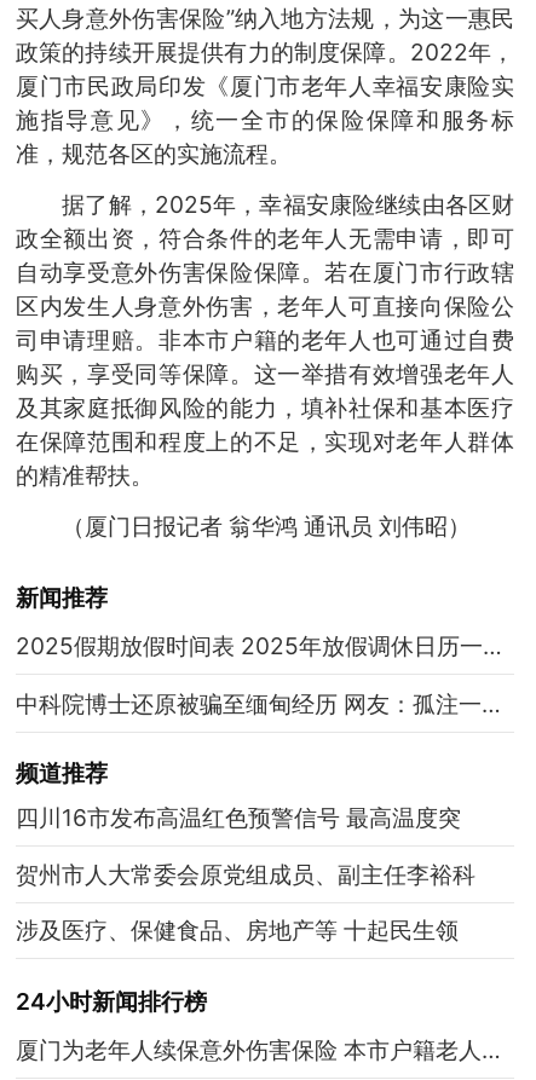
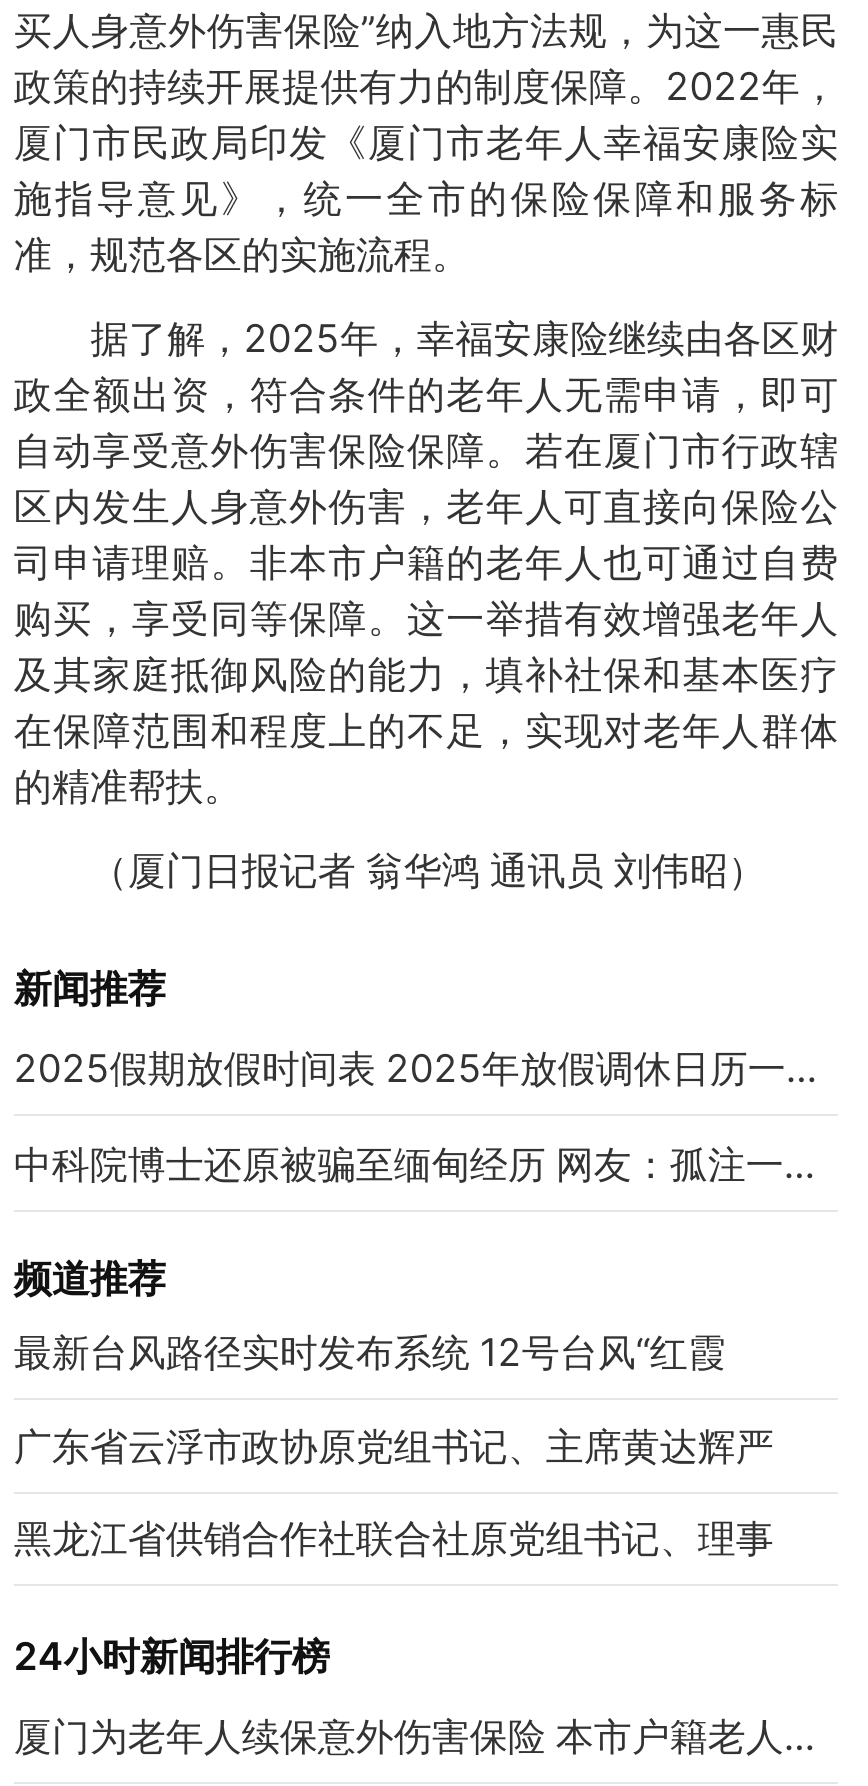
[16,803,461,832] 四川16市发布高温红色预警信号 最高温度突 -> [14,1327,726,1375] 最新台风路径实时发布系统 12号台风“红霞
[16,859,475,888] 贺州市人大常委会原党组成员、副主任李裕科 -> [14,1421,774,1469] 广东省云浮市政协原党组书记、主席黄达辉严
[16,916,458,945] 涉及医疗、保健食品、房地产等 十起民生领 -> [14,1515,774,1563] 黑龙江省供销合作社联合社原党组书记、理事

